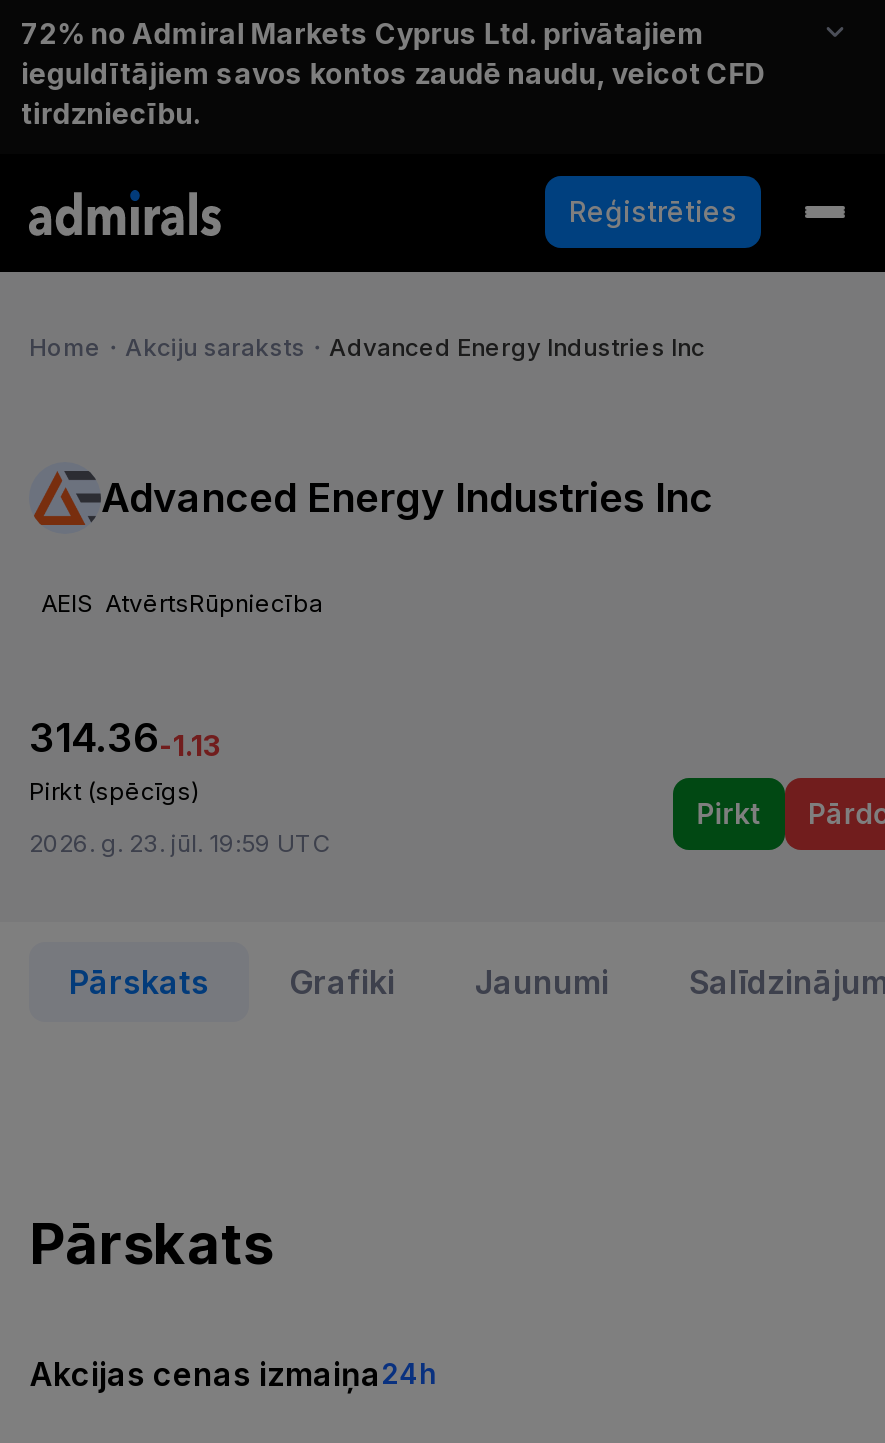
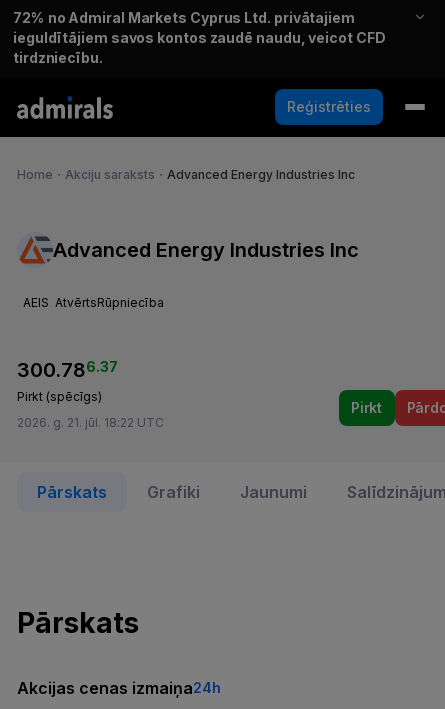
[29,715,221,763] 314.36-1.13 -> [17,358,118,382] 300.786.37
[29,829,331,859] 2026. g. 23. jūl. 19:59 UTC -> [17,415,164,430] 2026. g. 21. jūl. 18:22 UTC

